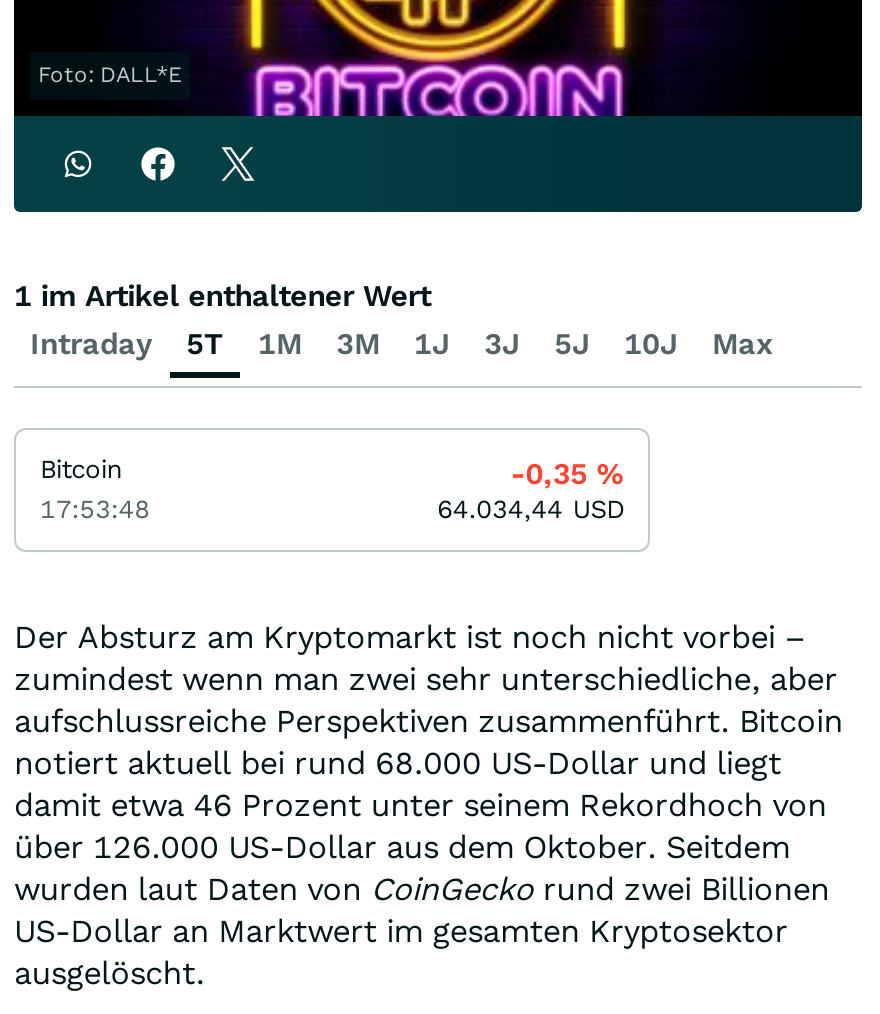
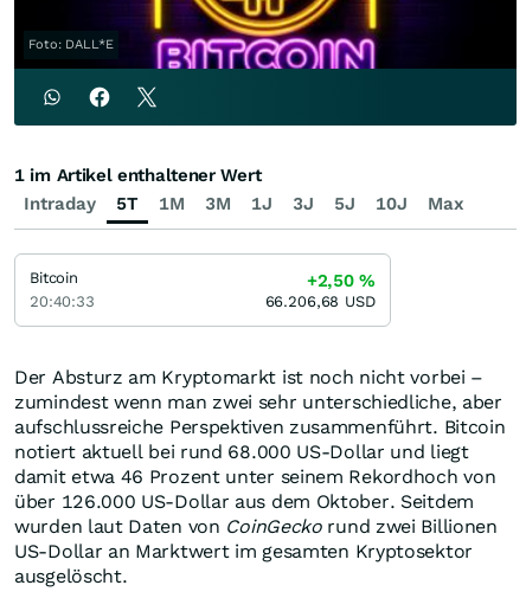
[510,457,624,493] -0,35% -> [307,270,376,292] +2,50%
[40,495,150,525] 17:53:48 -> [30,293,95,311] 20:40:33
[437,495,624,525] 64.034,44 USD -> [265,293,376,311] 66.206,68 USD

